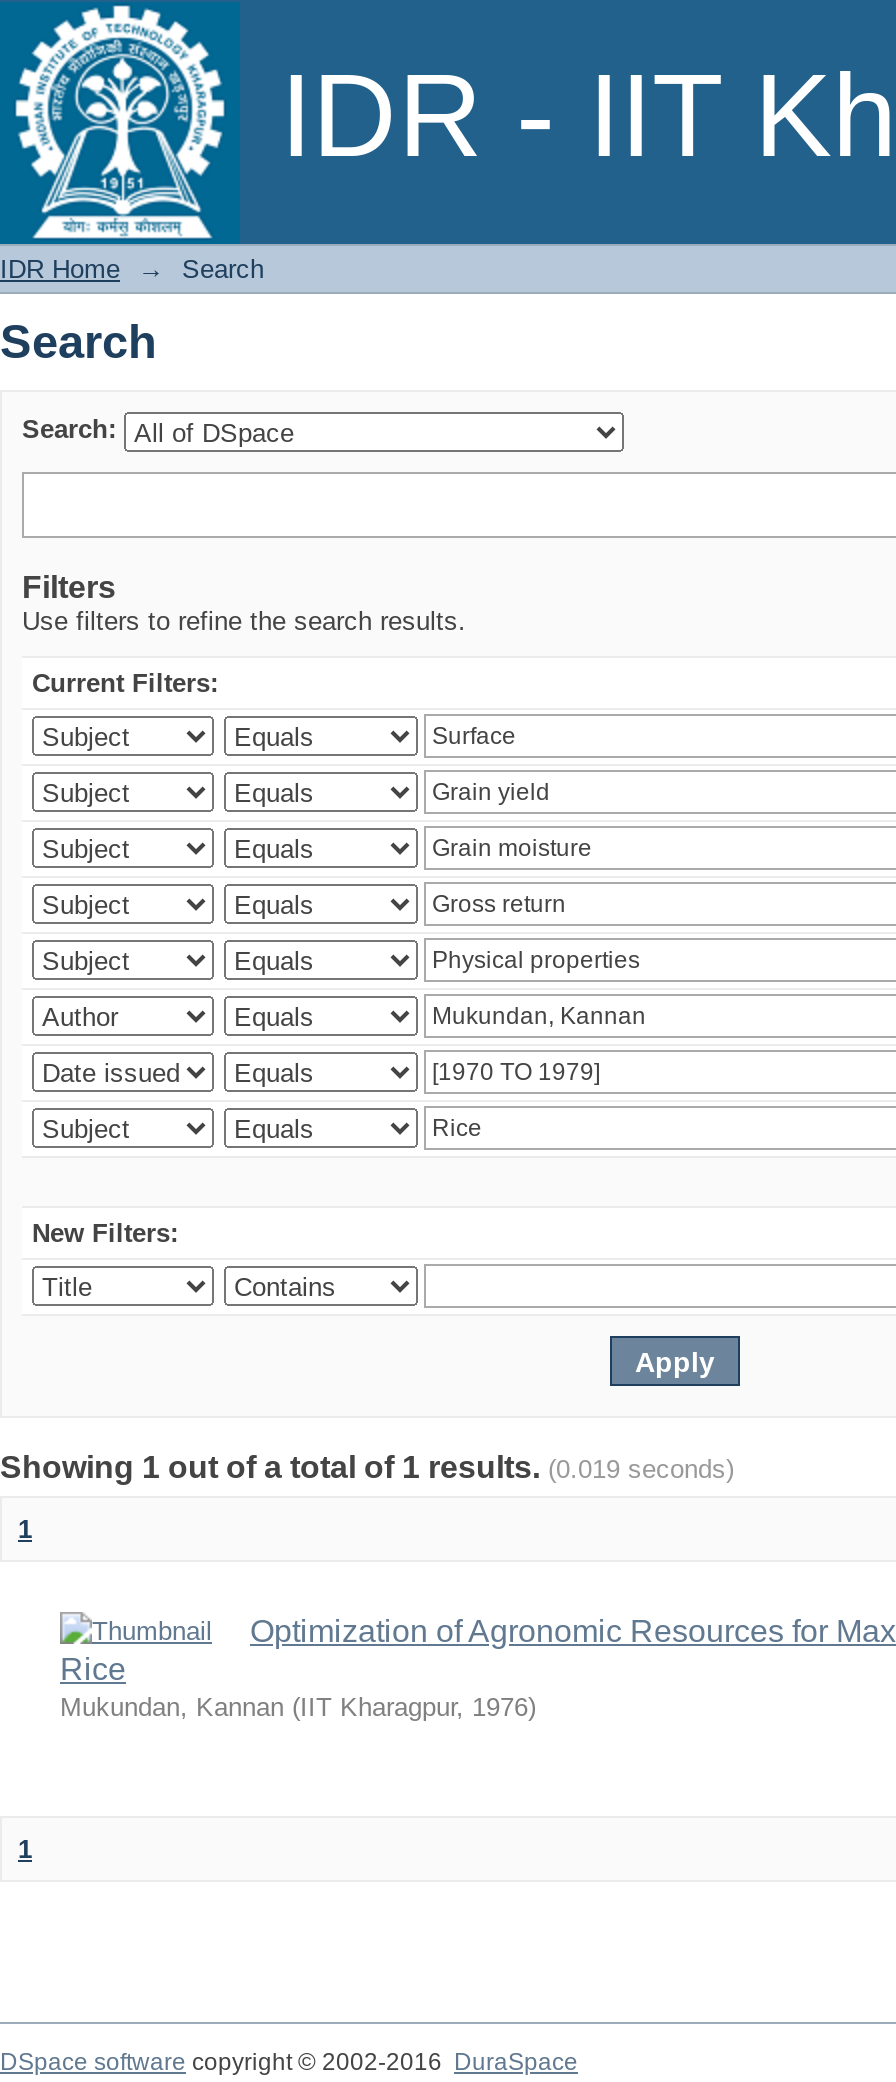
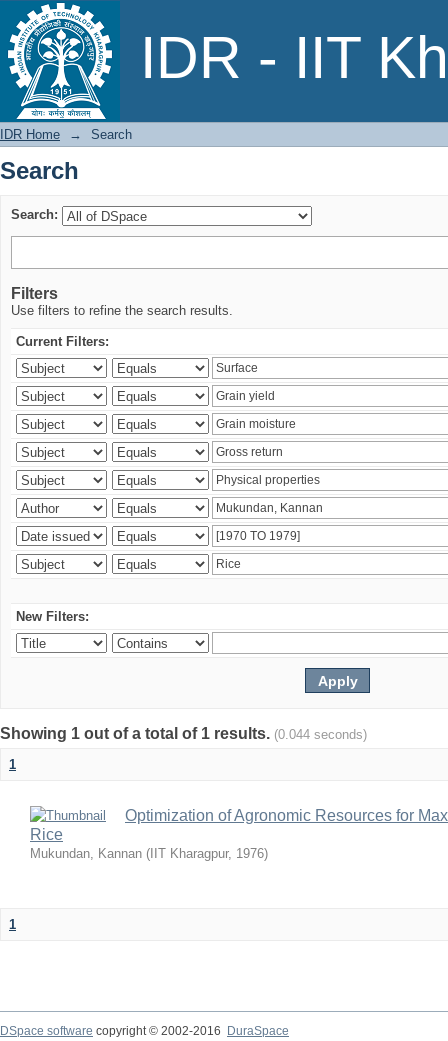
[0,1450,734,1484] Showing 1 out of a total of 1 results. (0.019 seconds) -> [0,725,367,742] Showing 1 out of a total of 1 results. (0.044 seconds)

